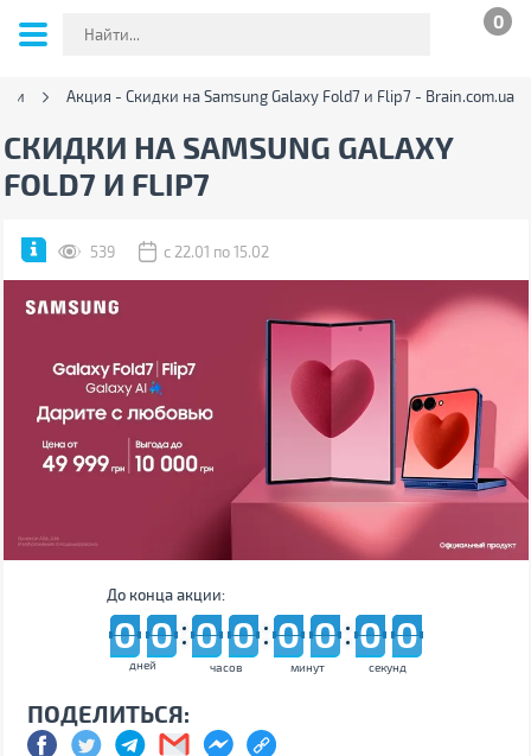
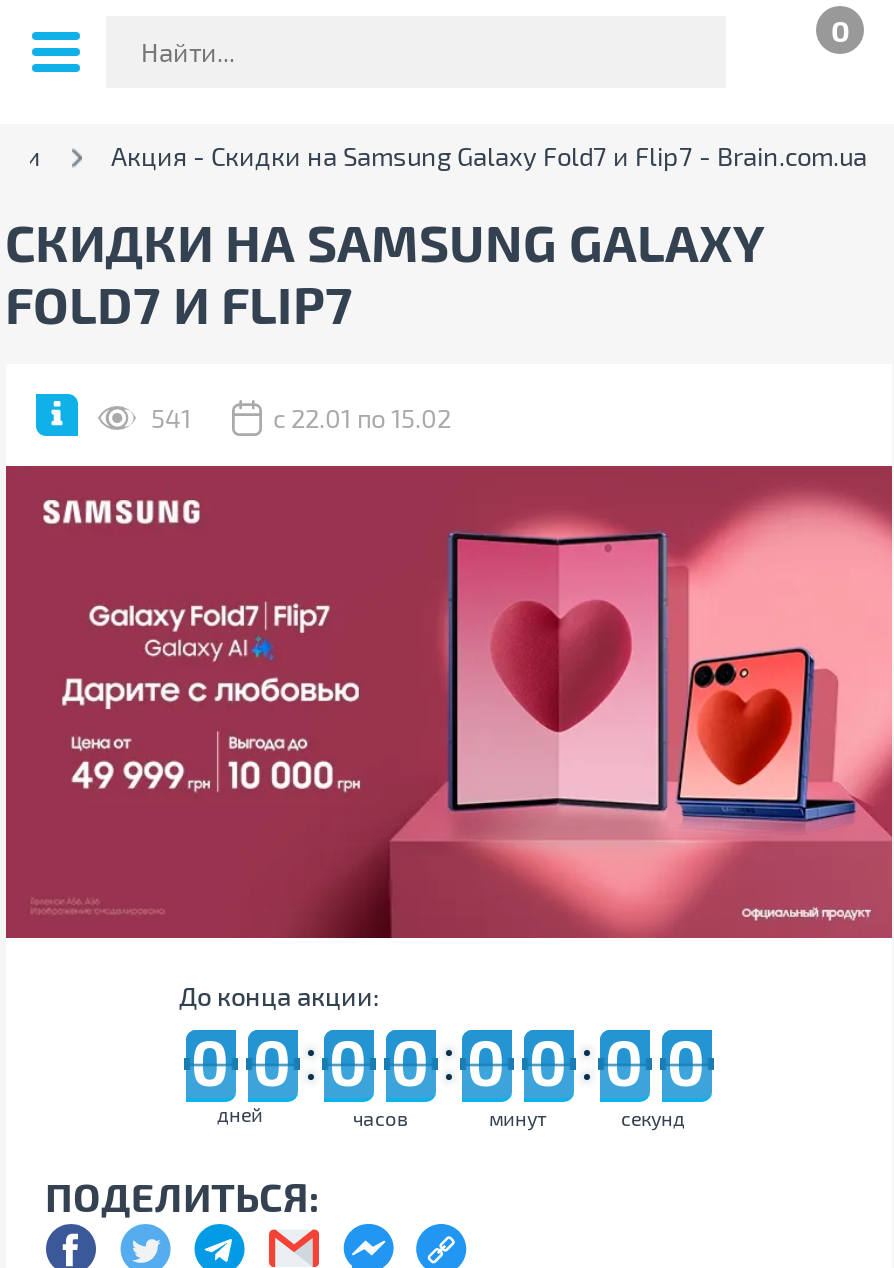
[89,242,114,261] 539 -> [151,402,191,434] 541

